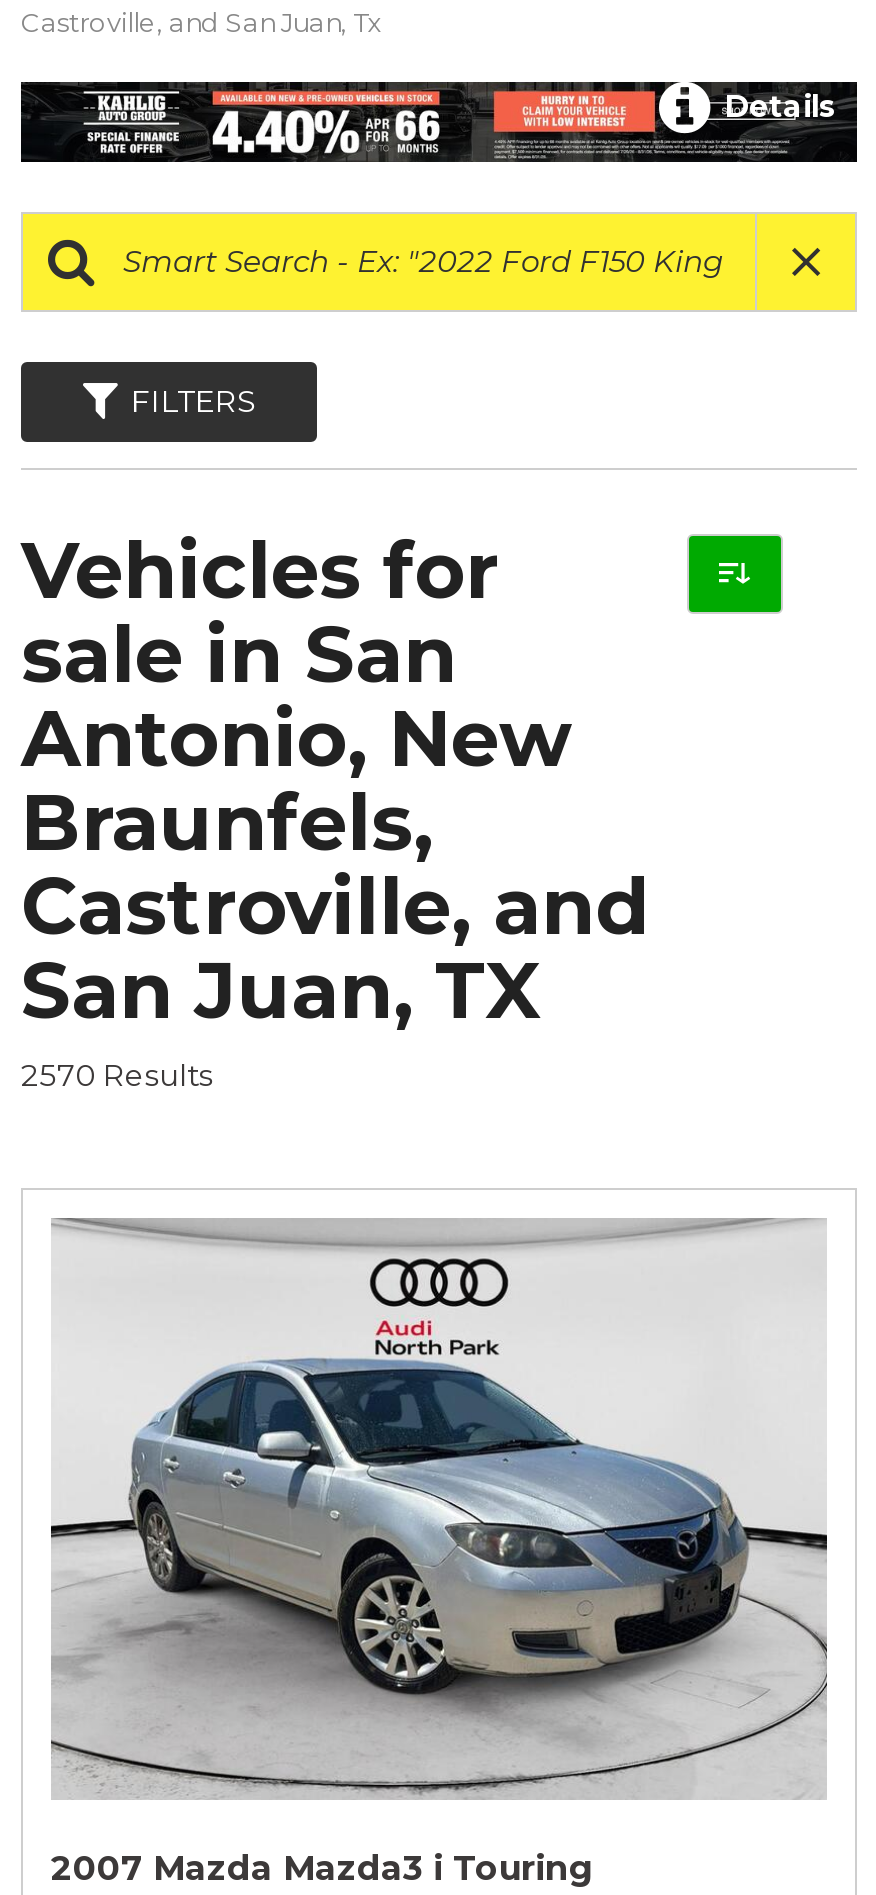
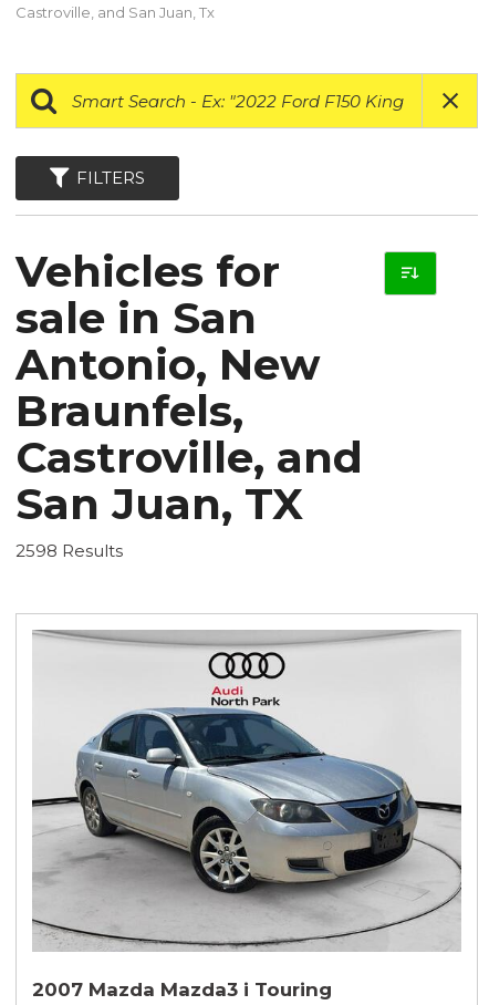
[717,88,837,126] Details -> none
[21,1055,213,1093] 2570 Results -> [15,540,123,561] 2598 Results

